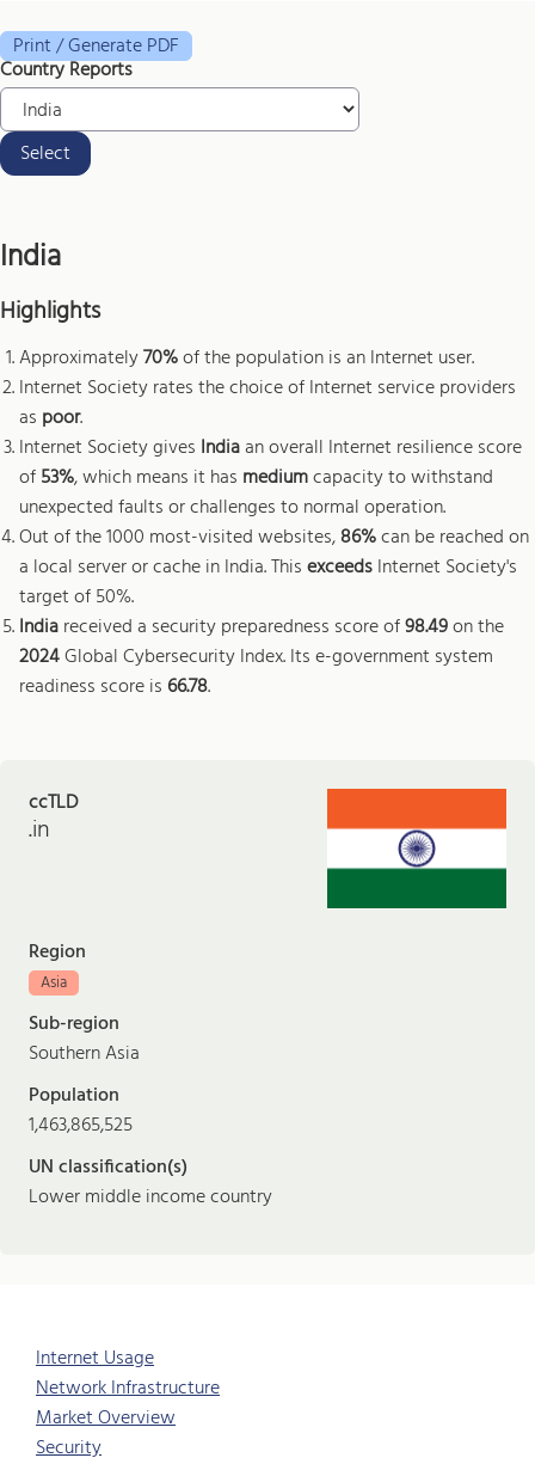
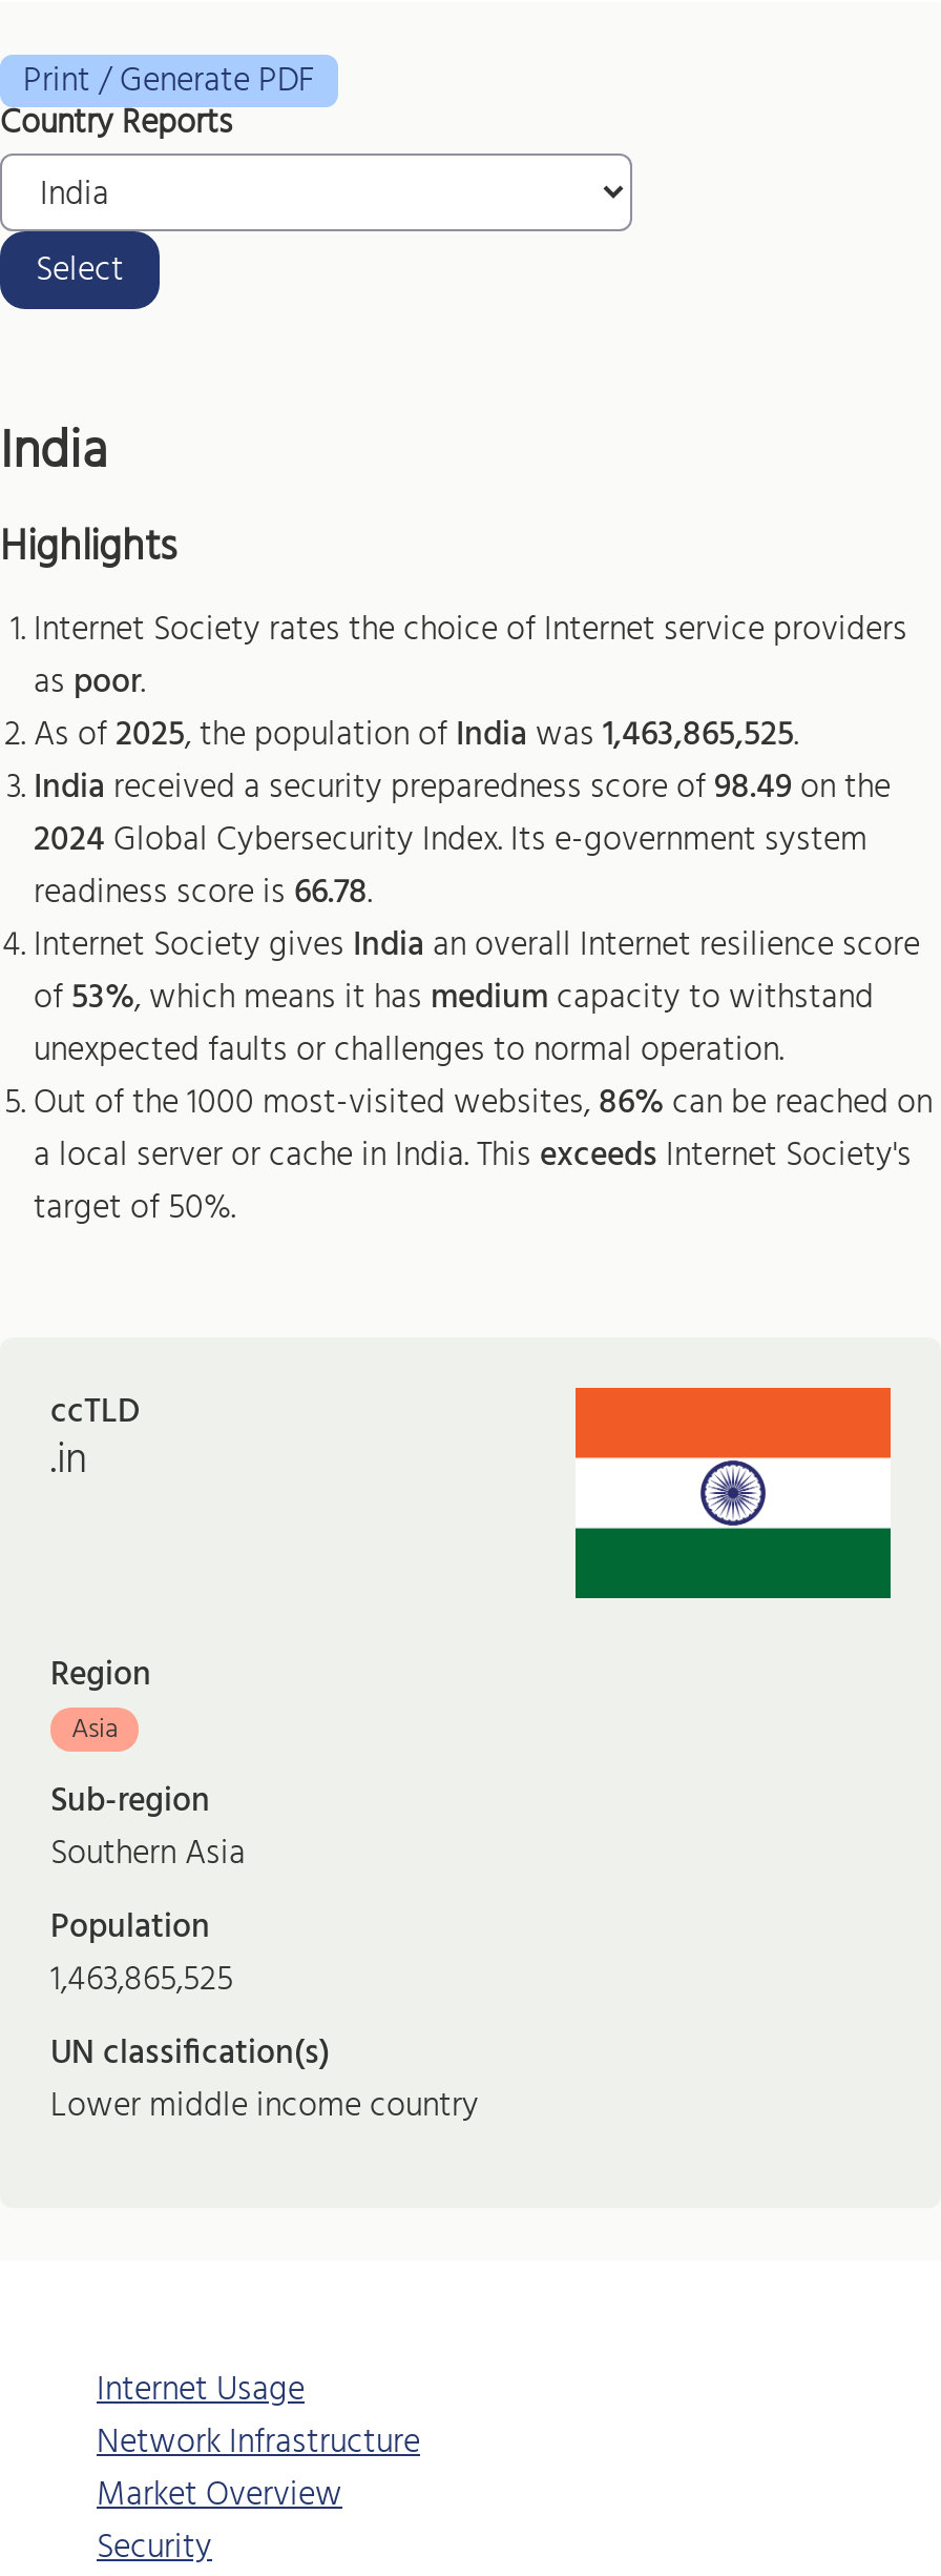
[19,343,474,374] Approximately 70% of the population is an Internet user. -> none
moved [19,373,516,434] -> [34,604,907,711]: Internet Society rates the choice of Internet service providers | as poor
none -> [34,709,794,764] As of 2025, the population of India was 1,463,865,525
moved [19,433,529,613] -> [34,919,933,1237]: Internet Society gives India an overall Internet resilience score | of 53%, which means it has medium capacity to withstand | unexpected faults or challenges to normal operation. | Out of the 1000 most-visited websites, 86% can be reached on | a local server or cache in India. This exceeds Internet Society's | target of 50%.
moved [19,612,504,703] -> [34,762,891,921]: India received a security preparedness score of 98.49 on the | 2024 Global Cybersecurity Index. Its e-government system | readiness score is 66.78

